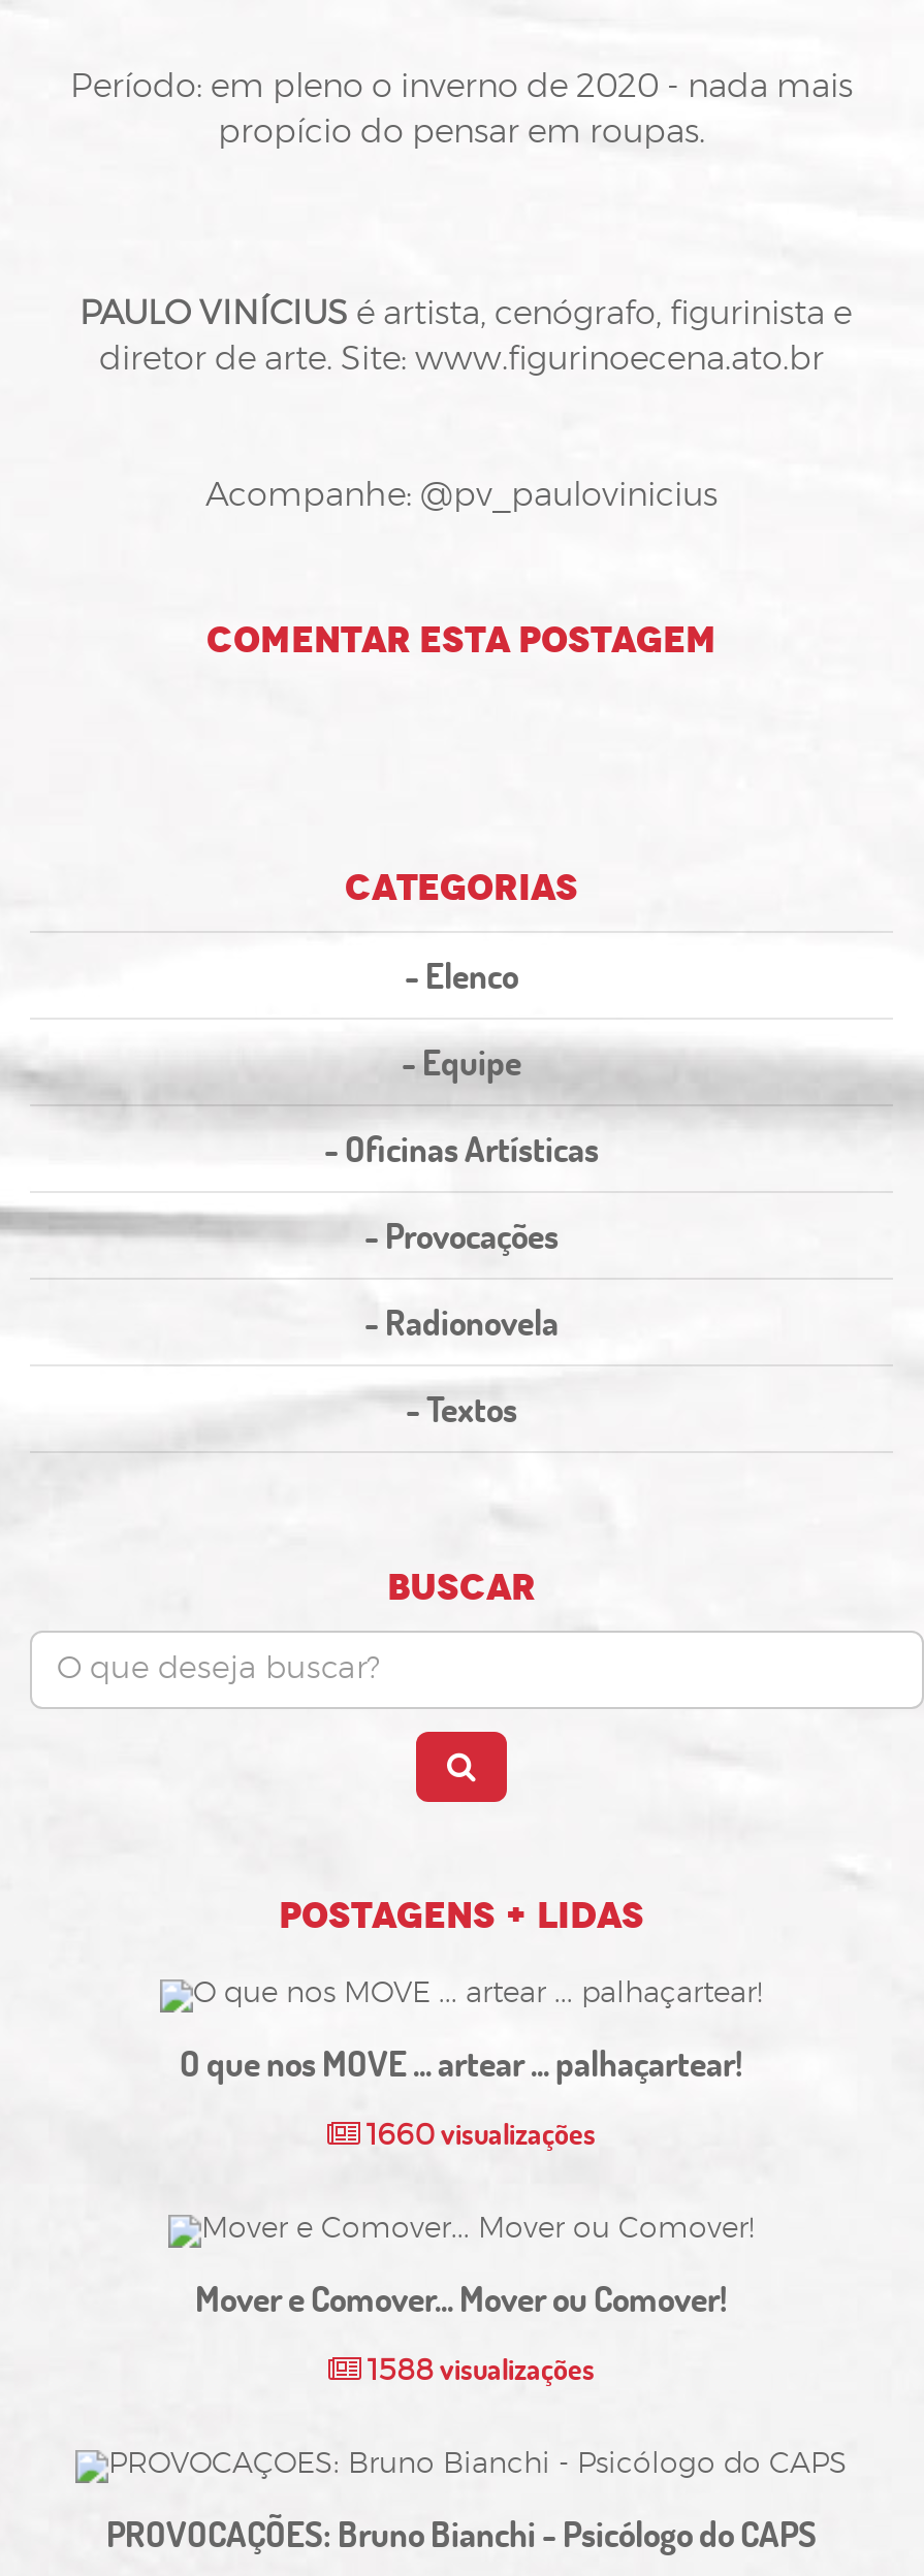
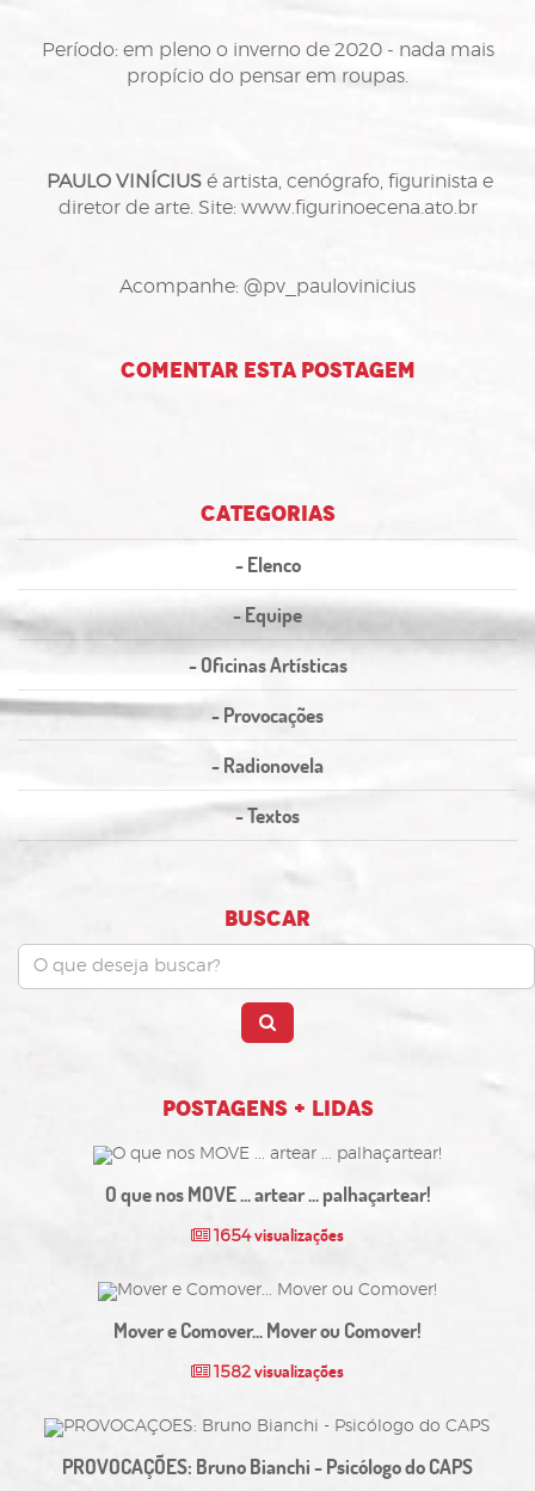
[367,2117,596,2154] 1660visualizações -> [214,1225,344,1247] 1654visualizações
[368,2352,595,2389] 1588 visualizações -> [214,1361,344,1383] 1582 visualizações

